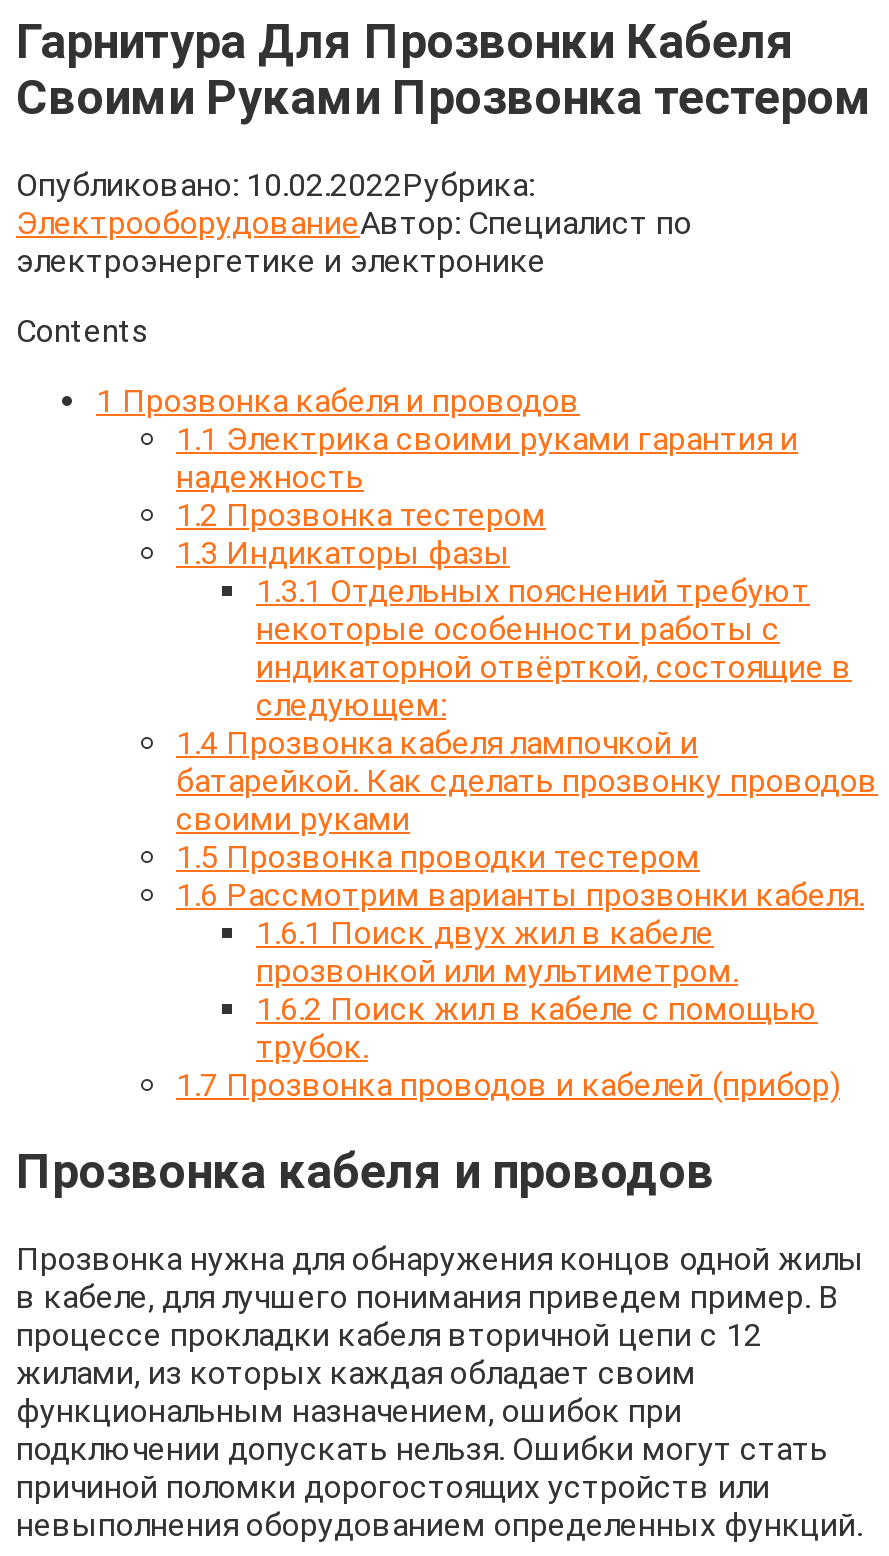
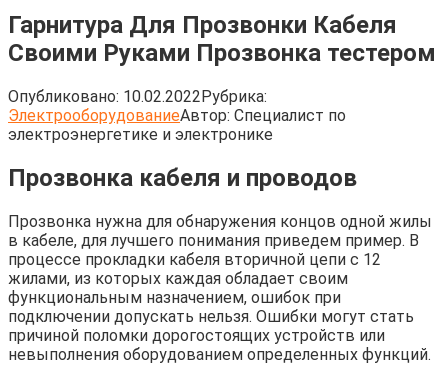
[16,312,878,1104] Contents | 1 Прозвонка кабеля и проводов | 1.1 Электрика своими руками гарантия и | надежность | 1.2 Прозвонка тестером | 1.3 Индикаторы фазы | 1.3.1 Отдельных пояснений требуют | некоторые особенности работы с | индикаторной отвёрткой, состоящие в | следующем: | 1.4 Прозвонка кабеля лампочкой и | батарейкой. Как сделать прозвонку проводов | своими руками | 1.5 Прозвонка проводки тестером | 1.6 Рассмотрим варианты прозвонки кабеля. | 1.6.1 Поиск двух жил в кабеле | прозвонкой или мультиметром. | 1.6.2 Поиск жил в кабеле с помощью | трубок. | 1.7 Прозвонка проводов и кабелей (прибор) -> none

